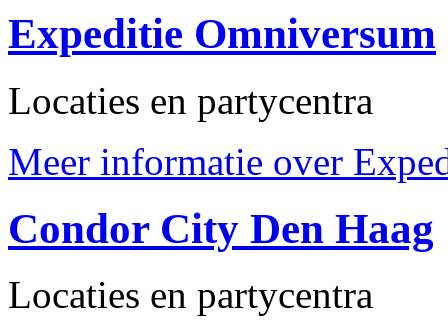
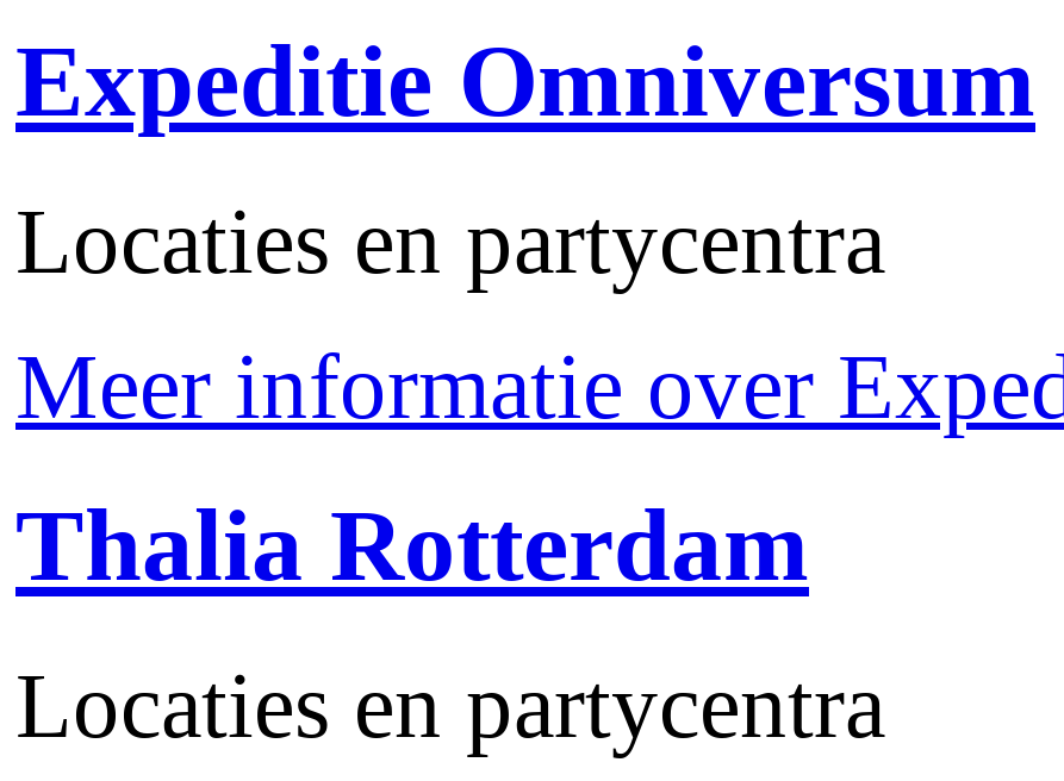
[8,205,434,252] Condor City Den Haag -> [15,490,809,601] Thalia Rotterdam

